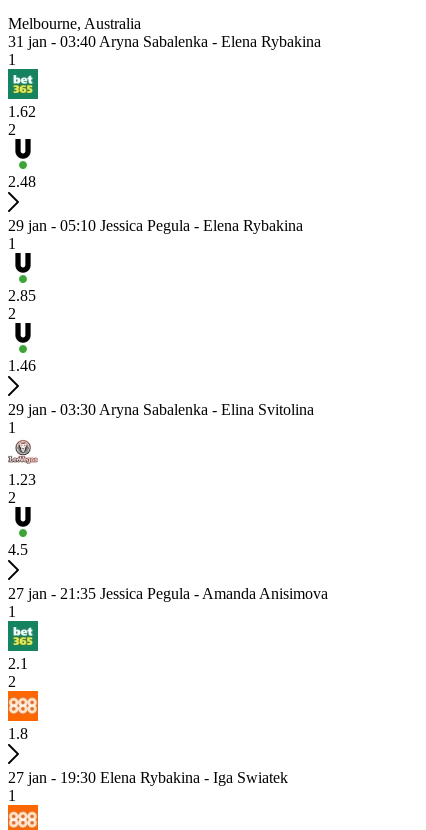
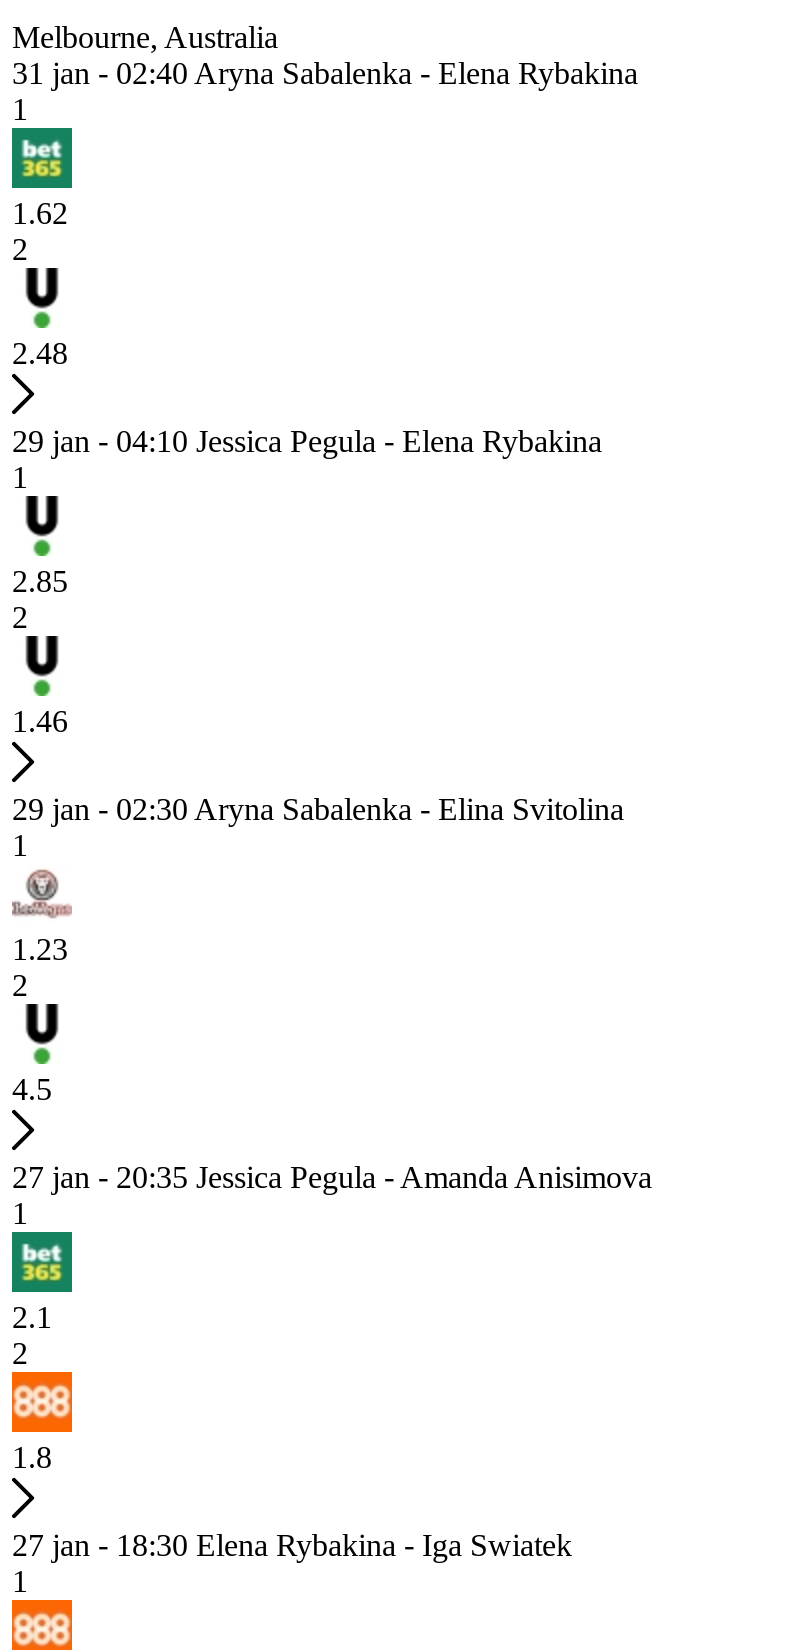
[8,32,321,49] 31 jan - 03:40 Aryna Sabalenka - Elena Rybakina -> [12,55,638,89] 31 jan - 02:40 Aryna Sabalenka - Elena Rybakina
[8,216,303,233] 29 jan - 05:10 Jessica Pegula - Elena Rybakina -> [12,423,602,457] 29 jan - 04:10 Jessica Pegula - Elena Rybakina
[8,400,314,417] 29 jan - 03:30 Aryna Sabalenka - Elina Svitolina -> [12,791,624,825] 29 jan - 02:30 Aryna Sabalenka - Elina Svitolina
[8,584,328,601] 27 jan - 21:35 Jessica Pegula - Amanda Anisimova -> [12,1159,652,1193] 27 jan - 20:35 Jessica Pegula - Amanda Anisimova
[8,768,288,785] 27 jan - 19:30 Elena Rybakina - Iga Swiatek -> [12,1527,572,1561] 27 jan - 18:30 Elena Rybakina - Iga Swiatek

